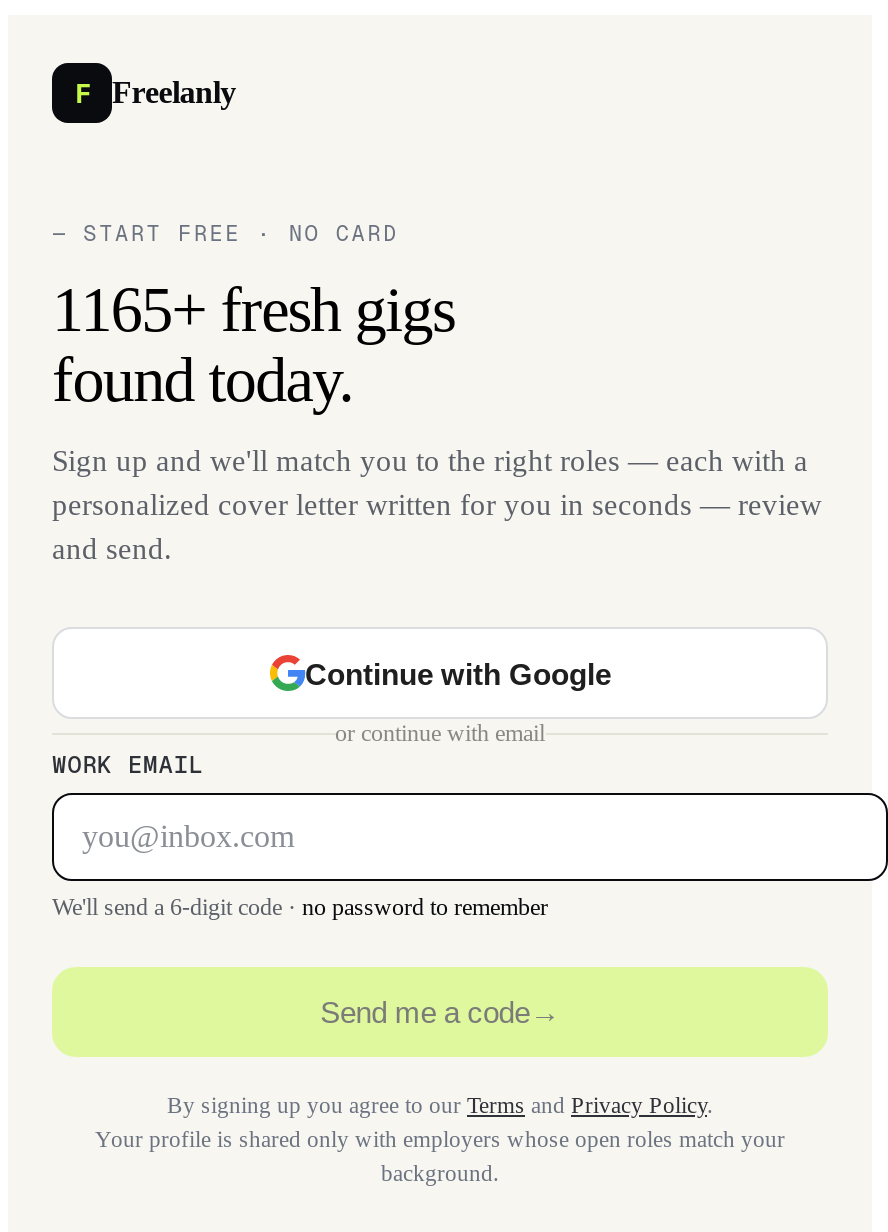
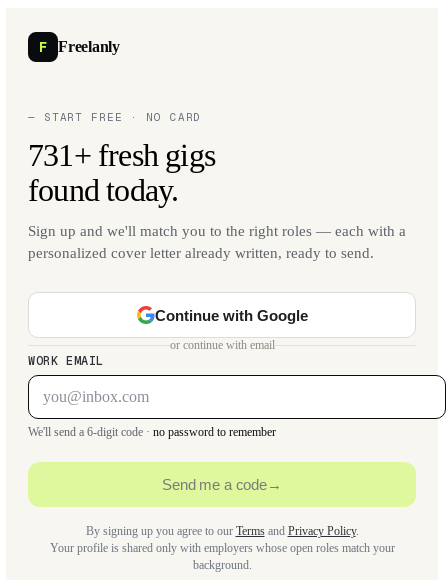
[52,273,454,345] 1165+ fresh gigs -> [28,137,215,173] 731+ fresh gigs
[52,489,822,565] personalized cover letter written for you in seconds — review | and send. -> [28,245,374,261] personalized cover letter already written, ready to send.

